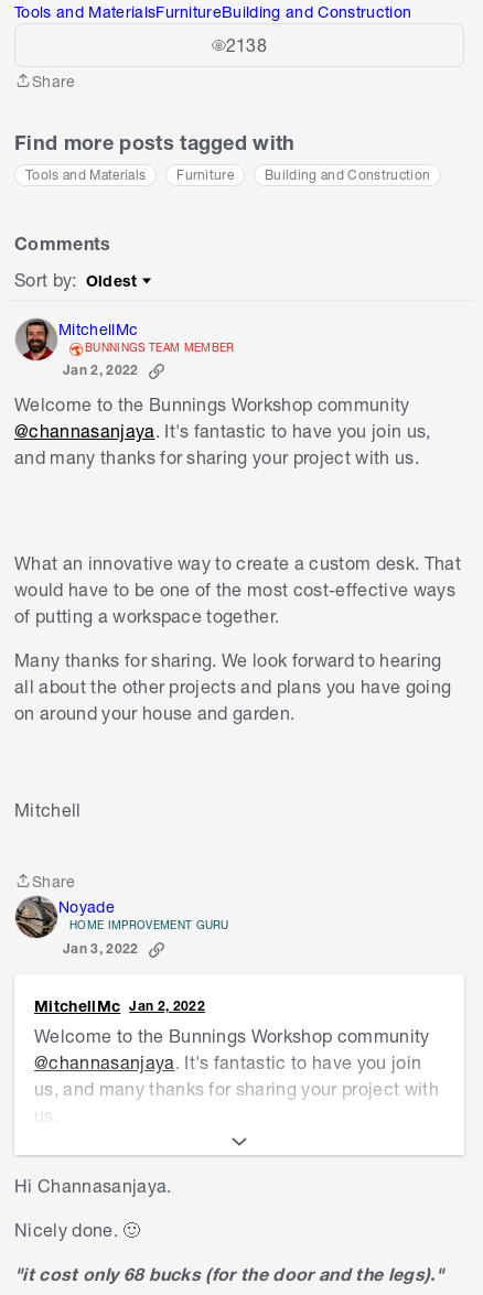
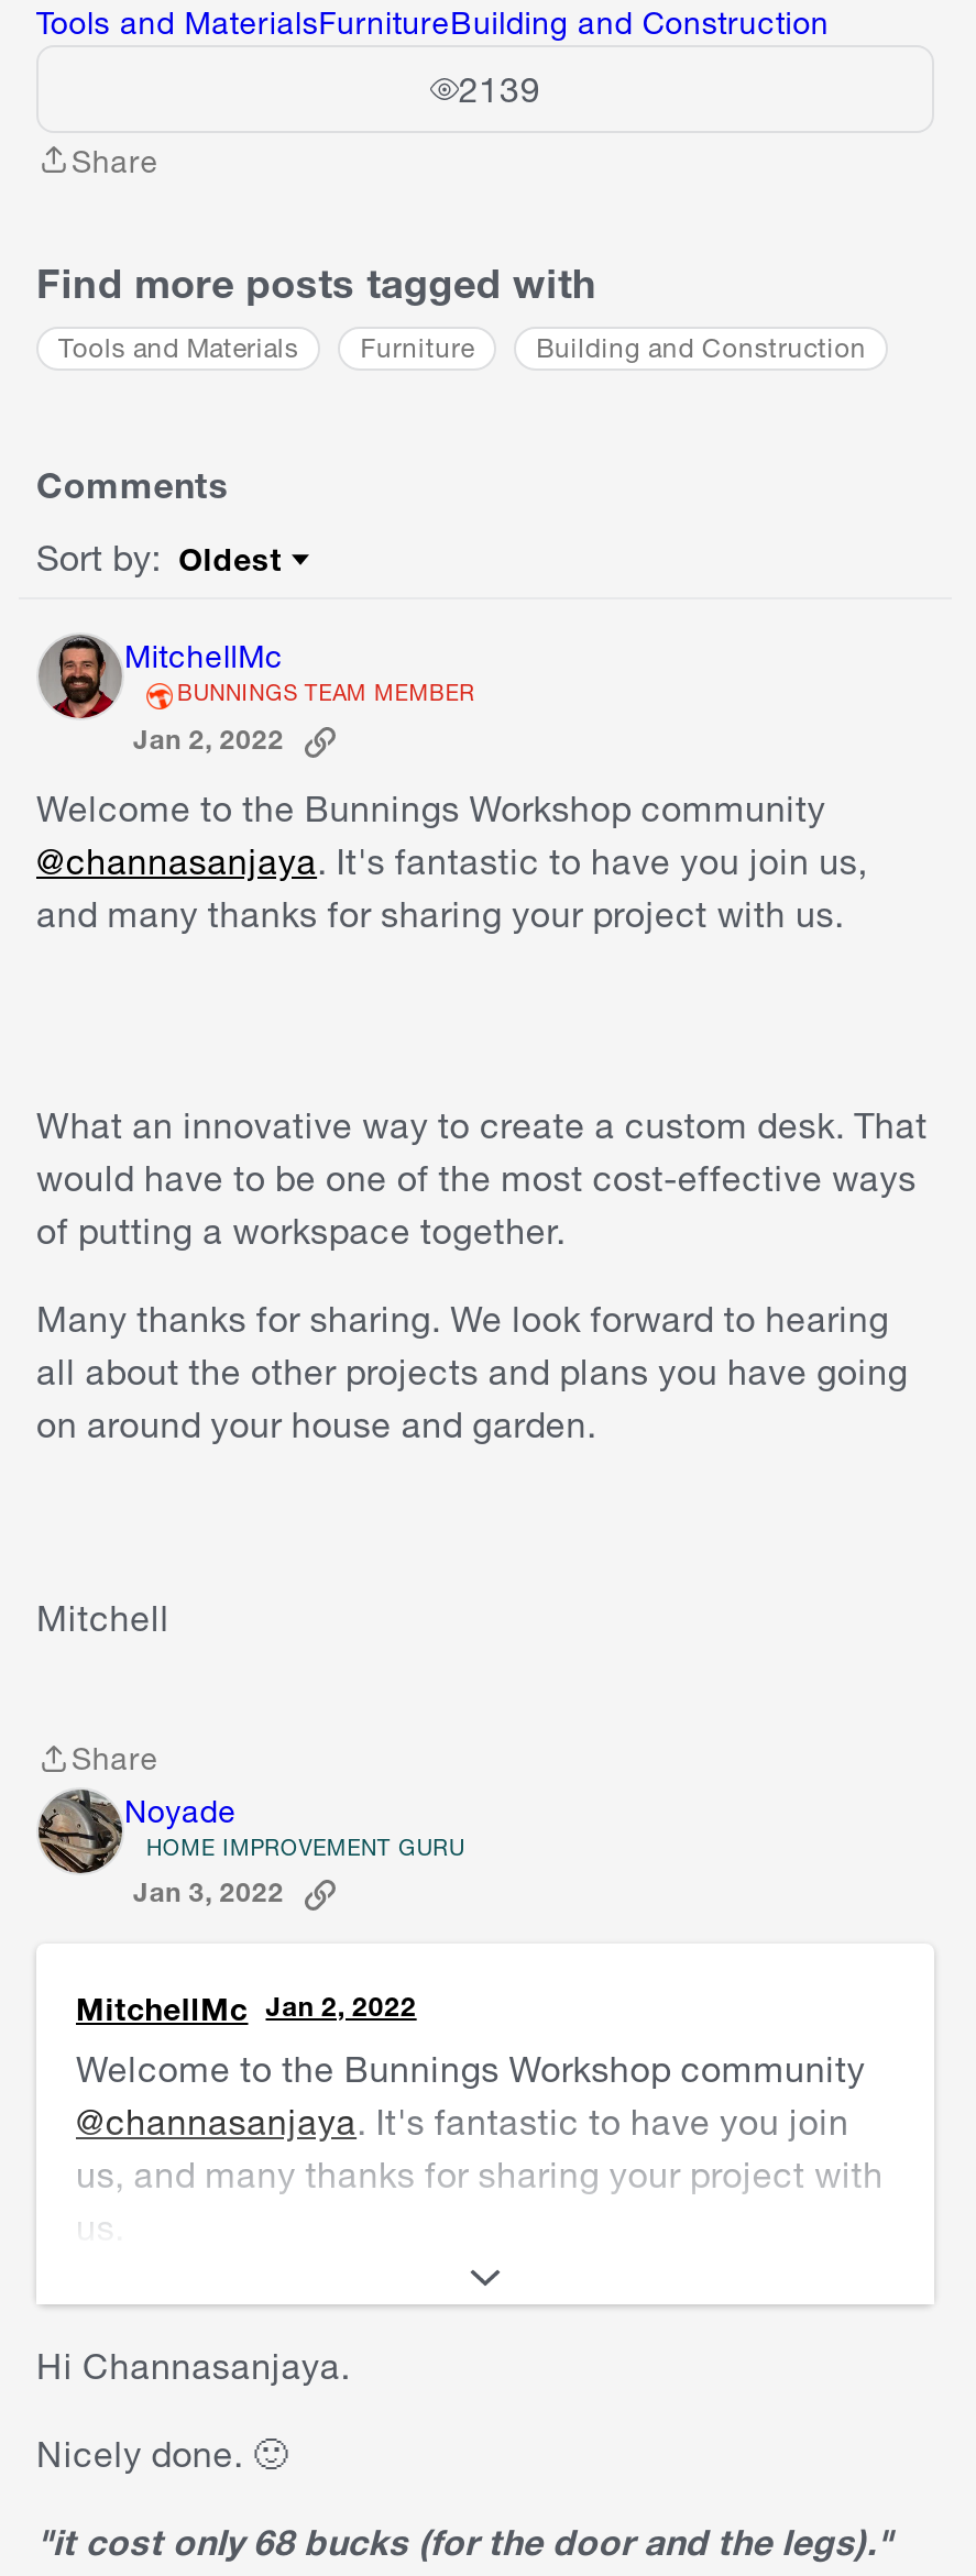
[226,34,267,55] 2138 -> [458,68,541,110] 2139

